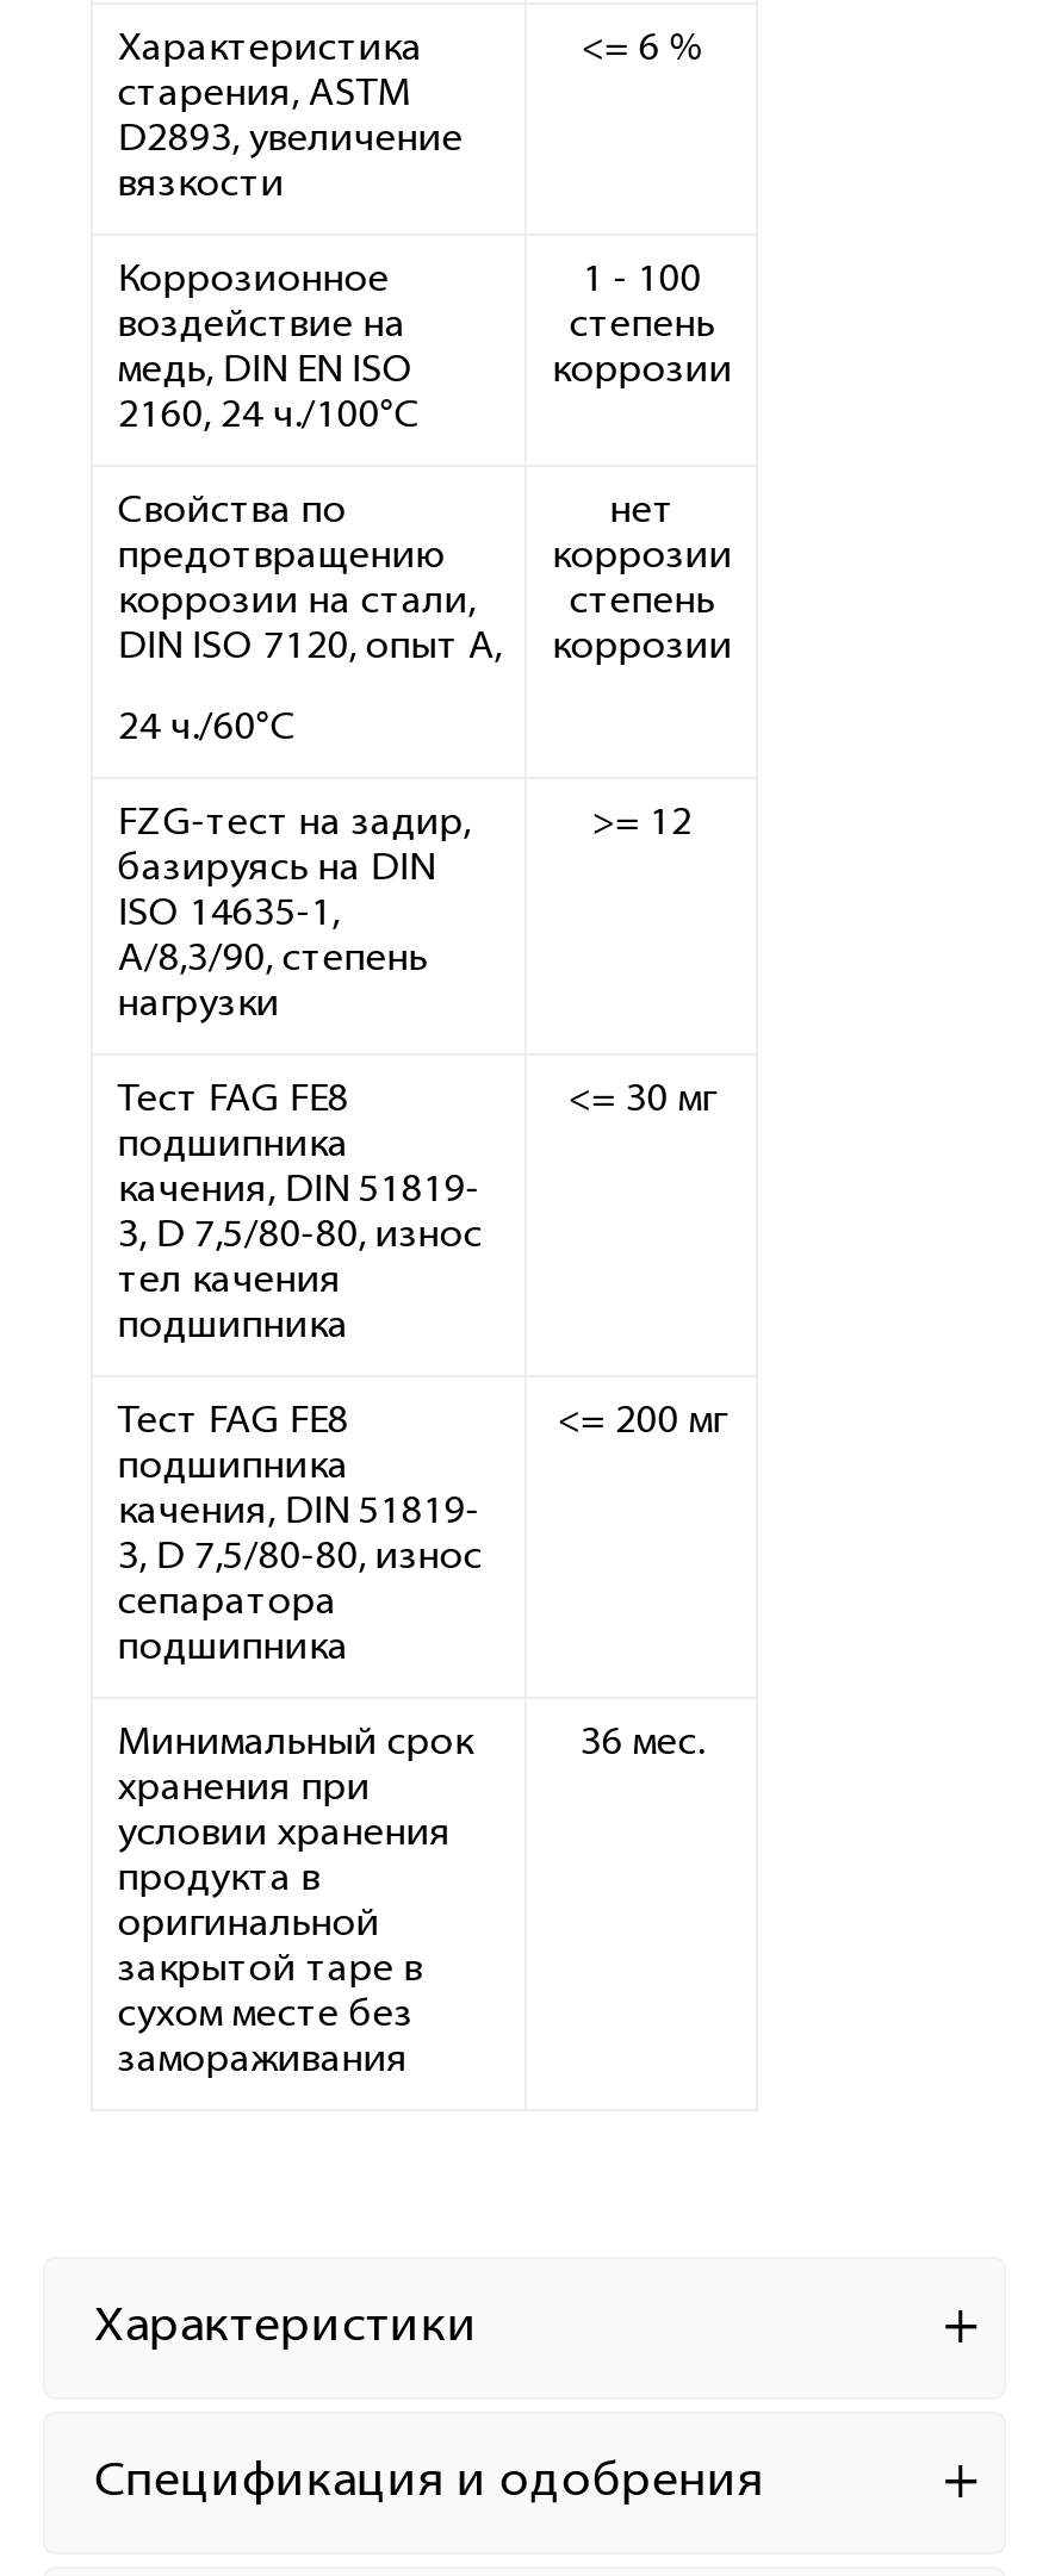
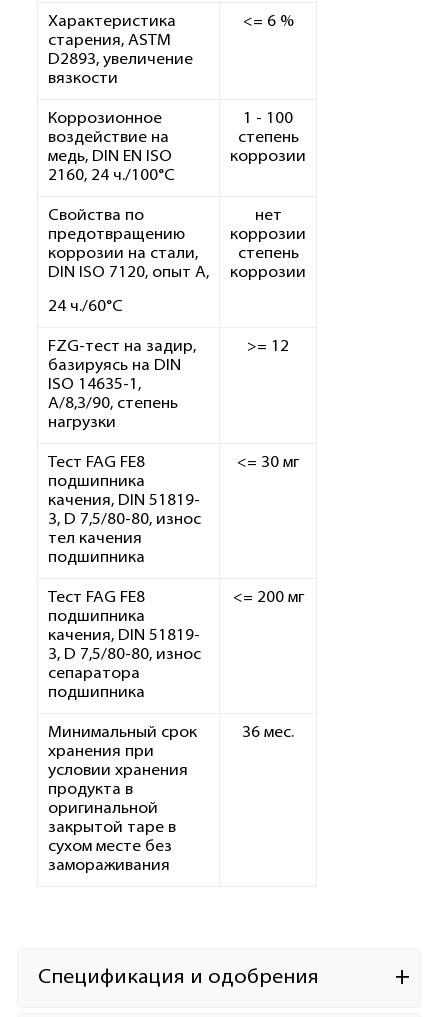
[94,2305,478,2352] Характеристики -> none

